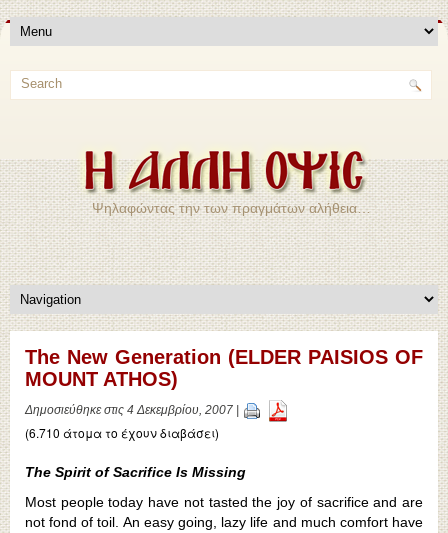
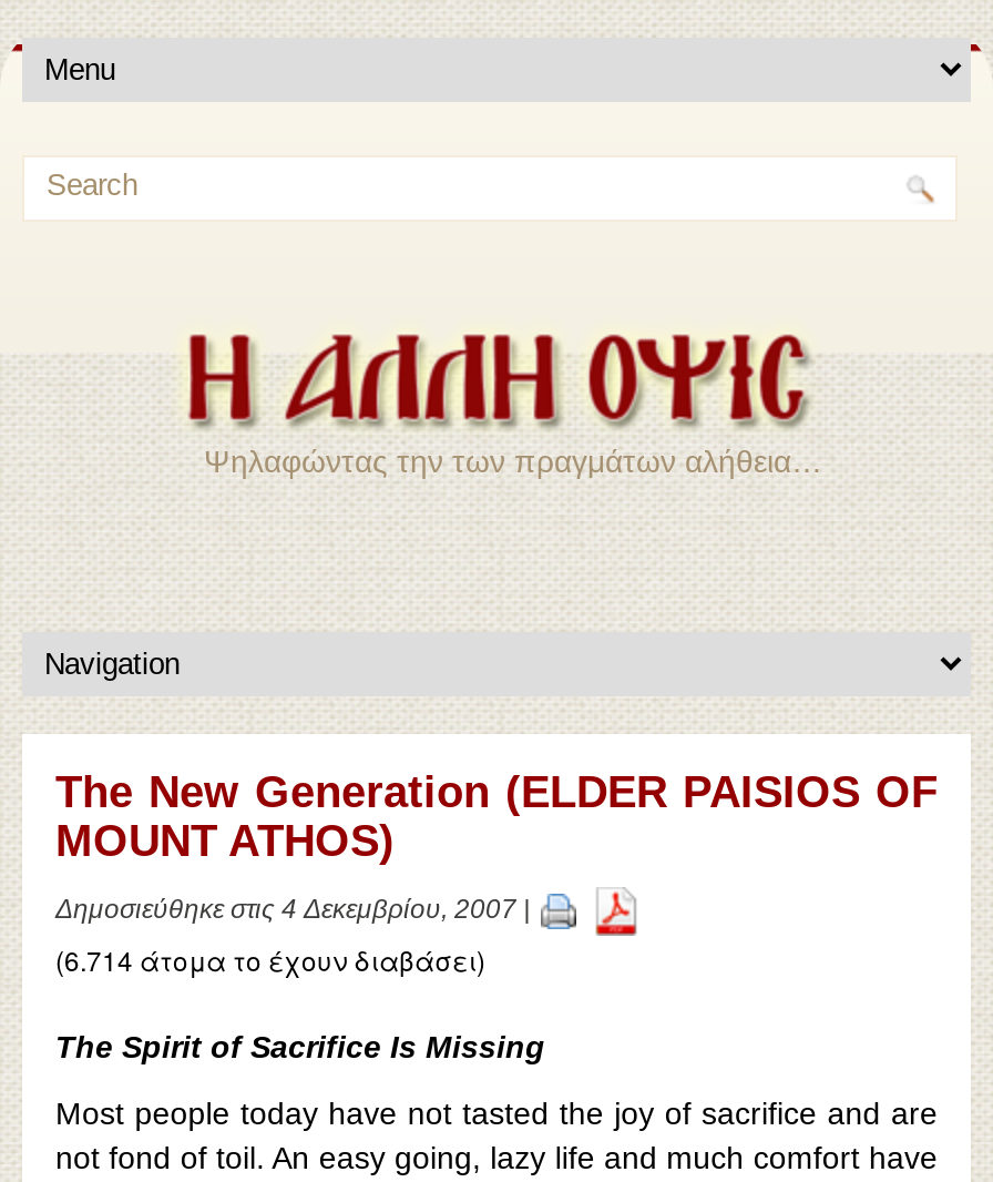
[25,424,219,441] (6.710 άτομα το έχουν διαβάσει) -> [55,940,485,978] (6.714 άτομα το έχουν διαβάσει)

